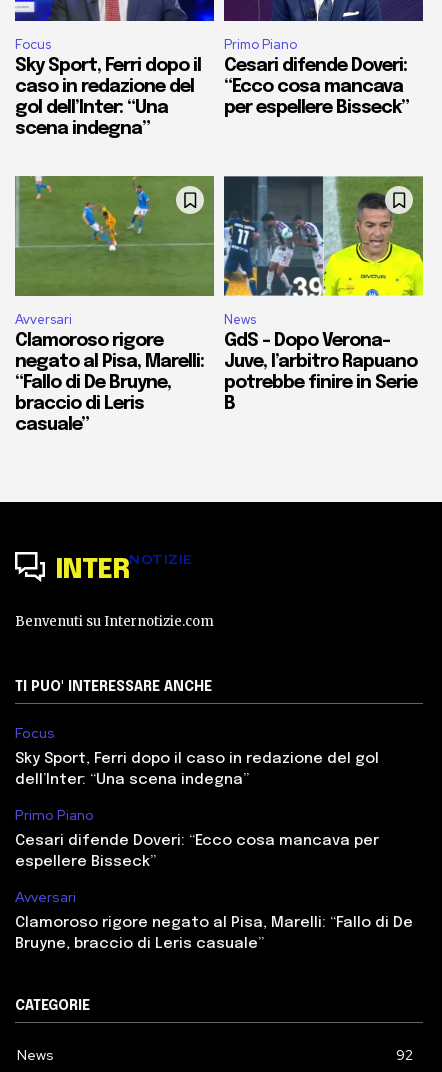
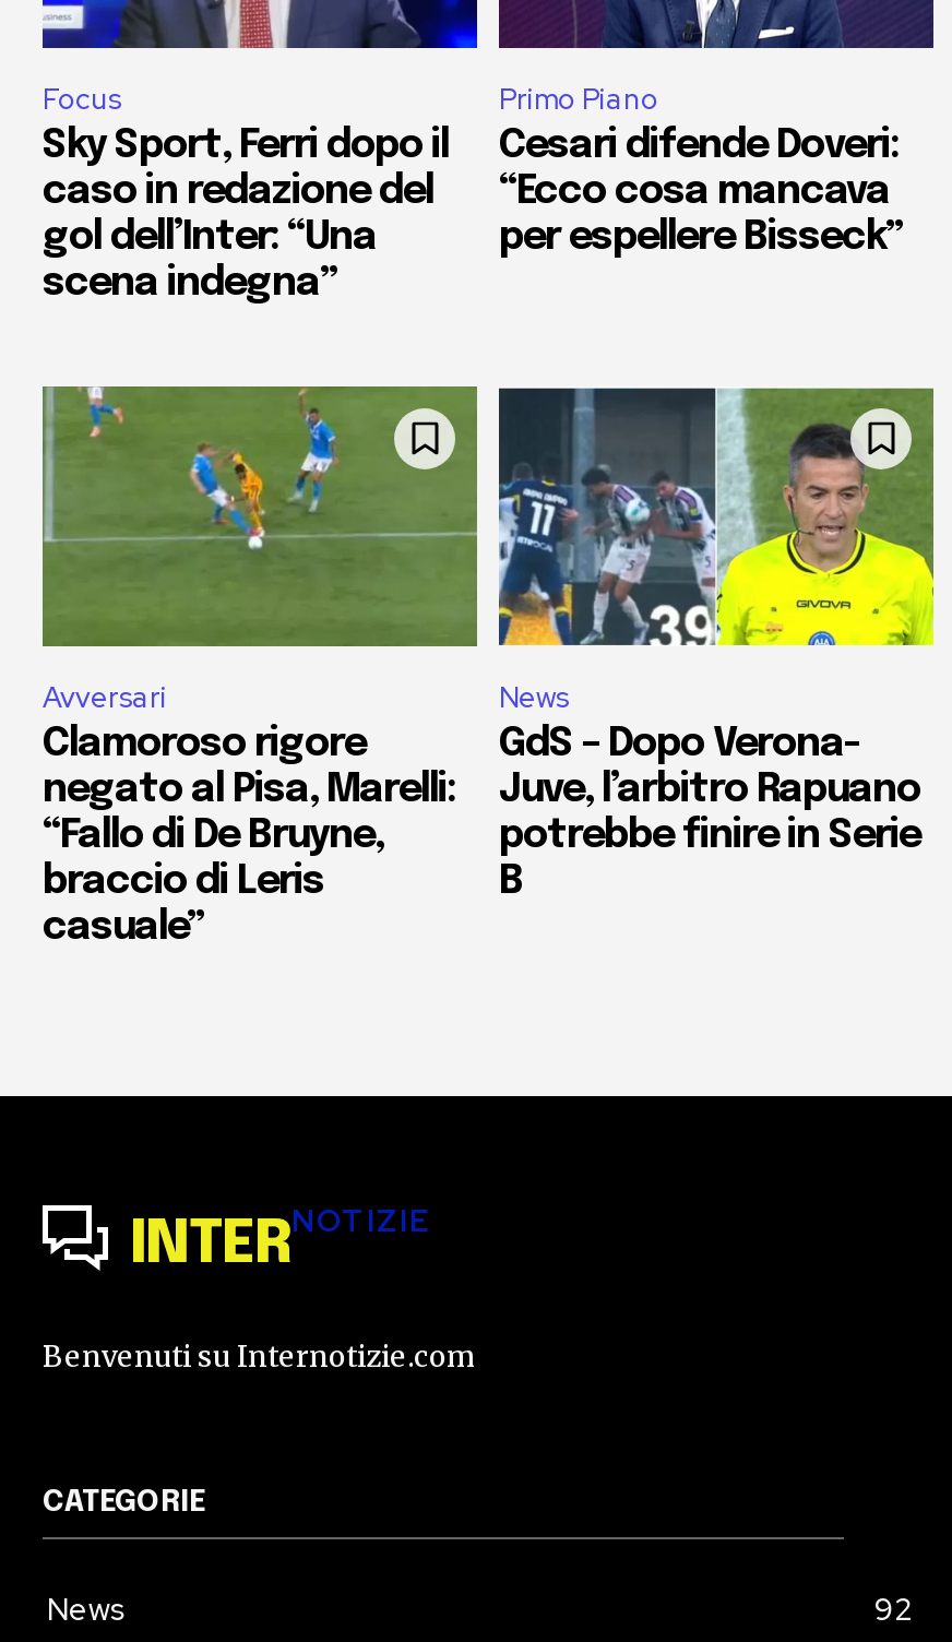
[15,680,413,952] TI PUO' INTERESSARE ANCHE | Focus | Sky Sport, Ferri dopo il caso in redazione del gol | dell’Inter: “Una scena indegna” | Primo Piano | Cesari difende Doveri: “Ecco cosa mancava per | espellere Bisseck” | Avversari | Clamoroso rigore negato al Pisa, Marelli: “Fallo di De | Bruyne, braccio di Leris casuale” -> none

